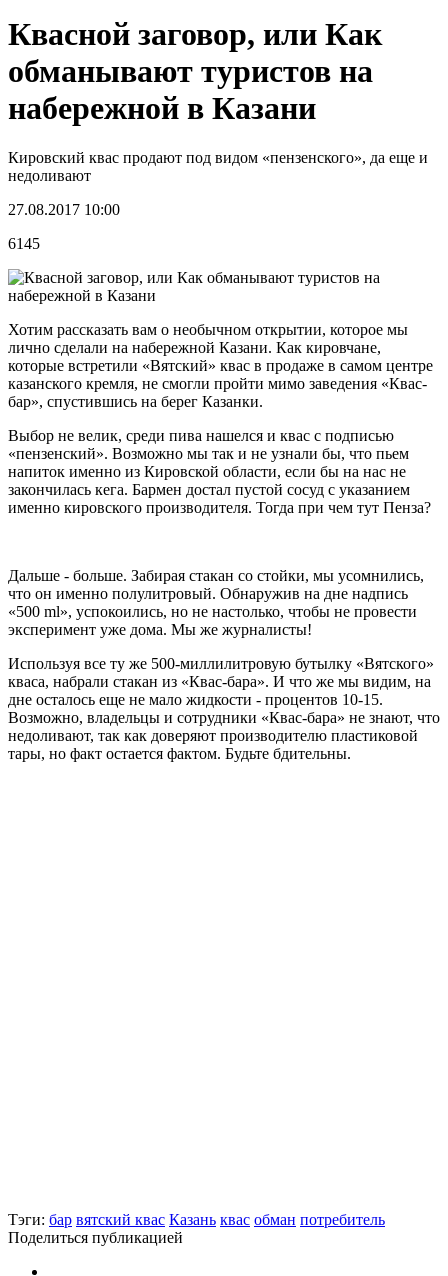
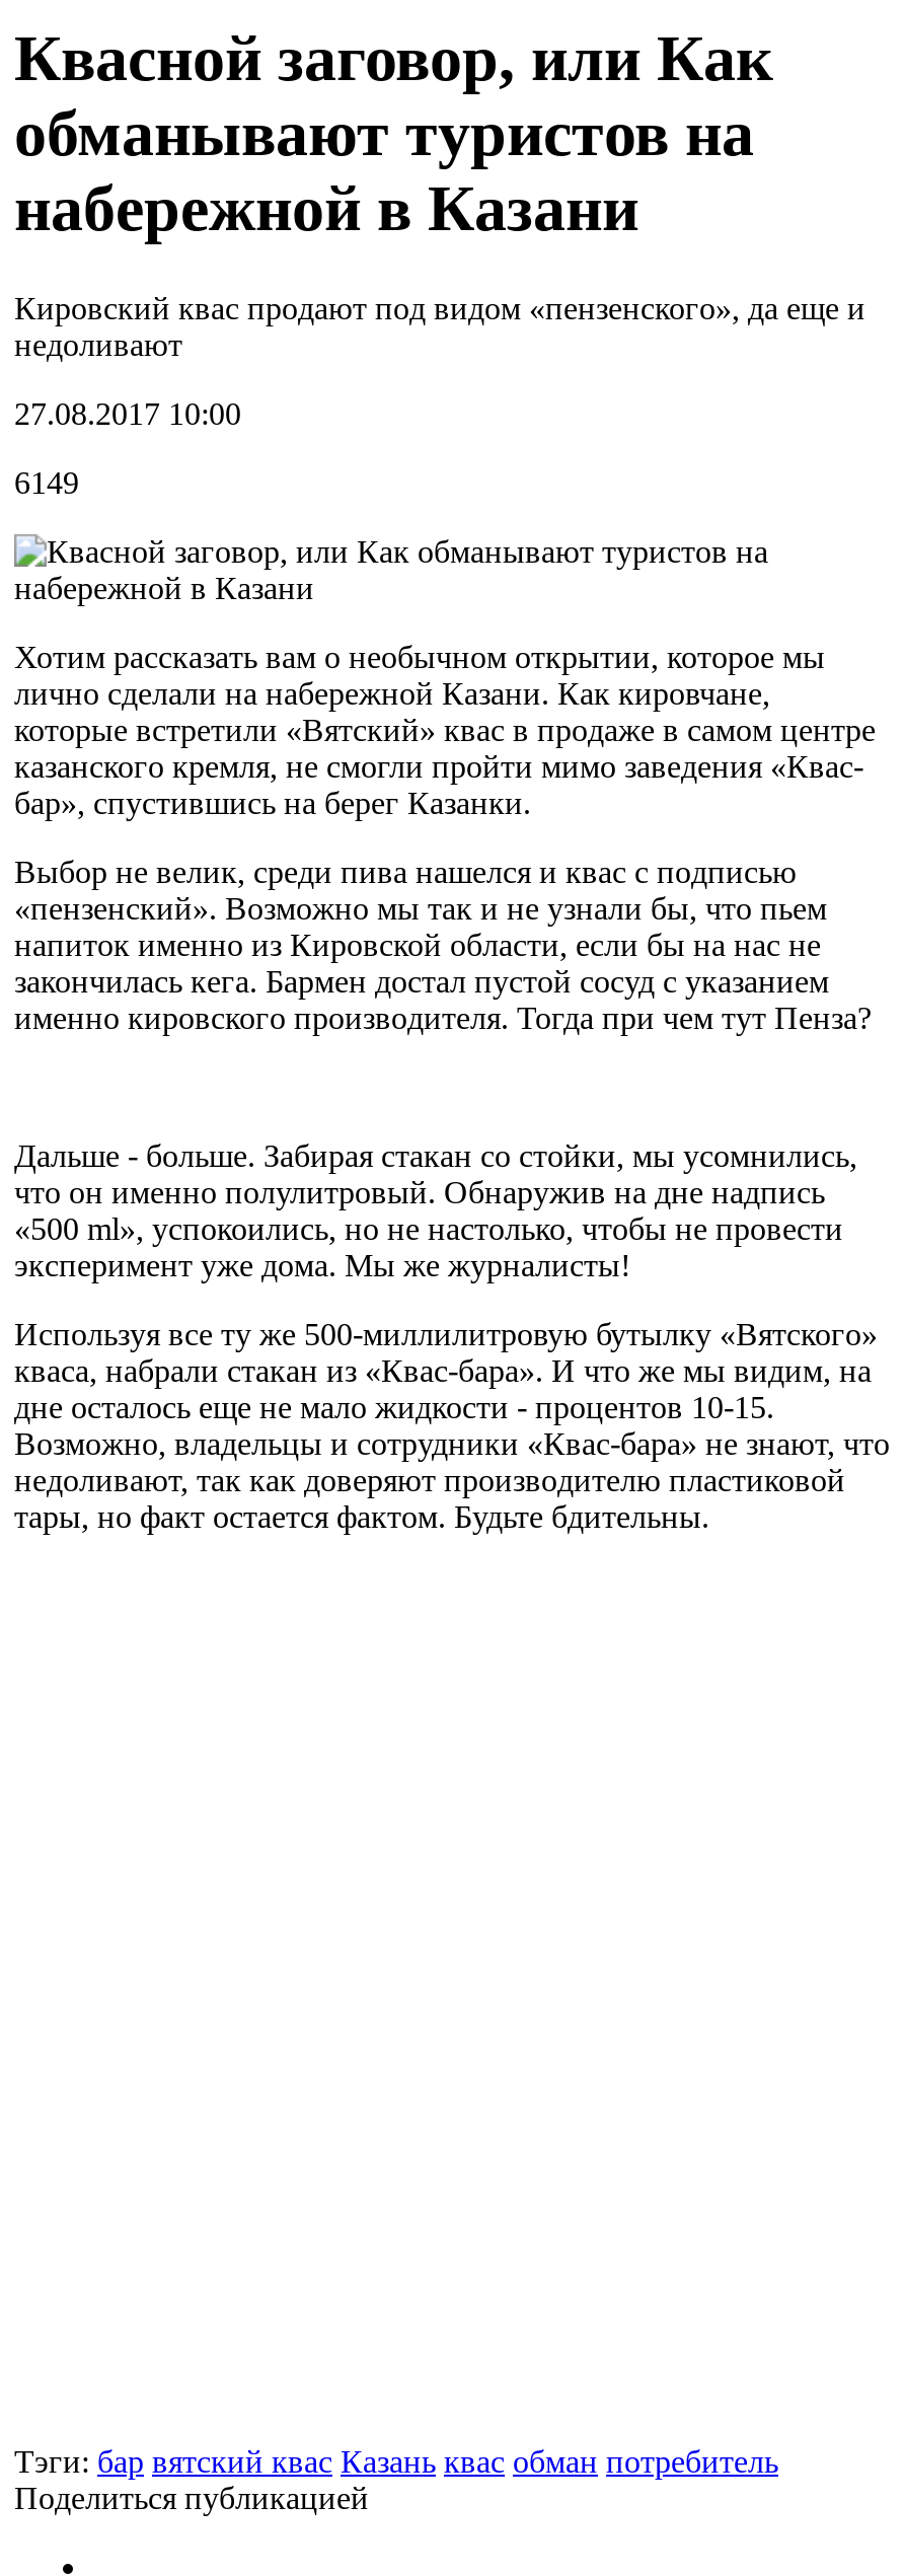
[8,235,40,252] 6145 -> [14,465,79,500] 6149

